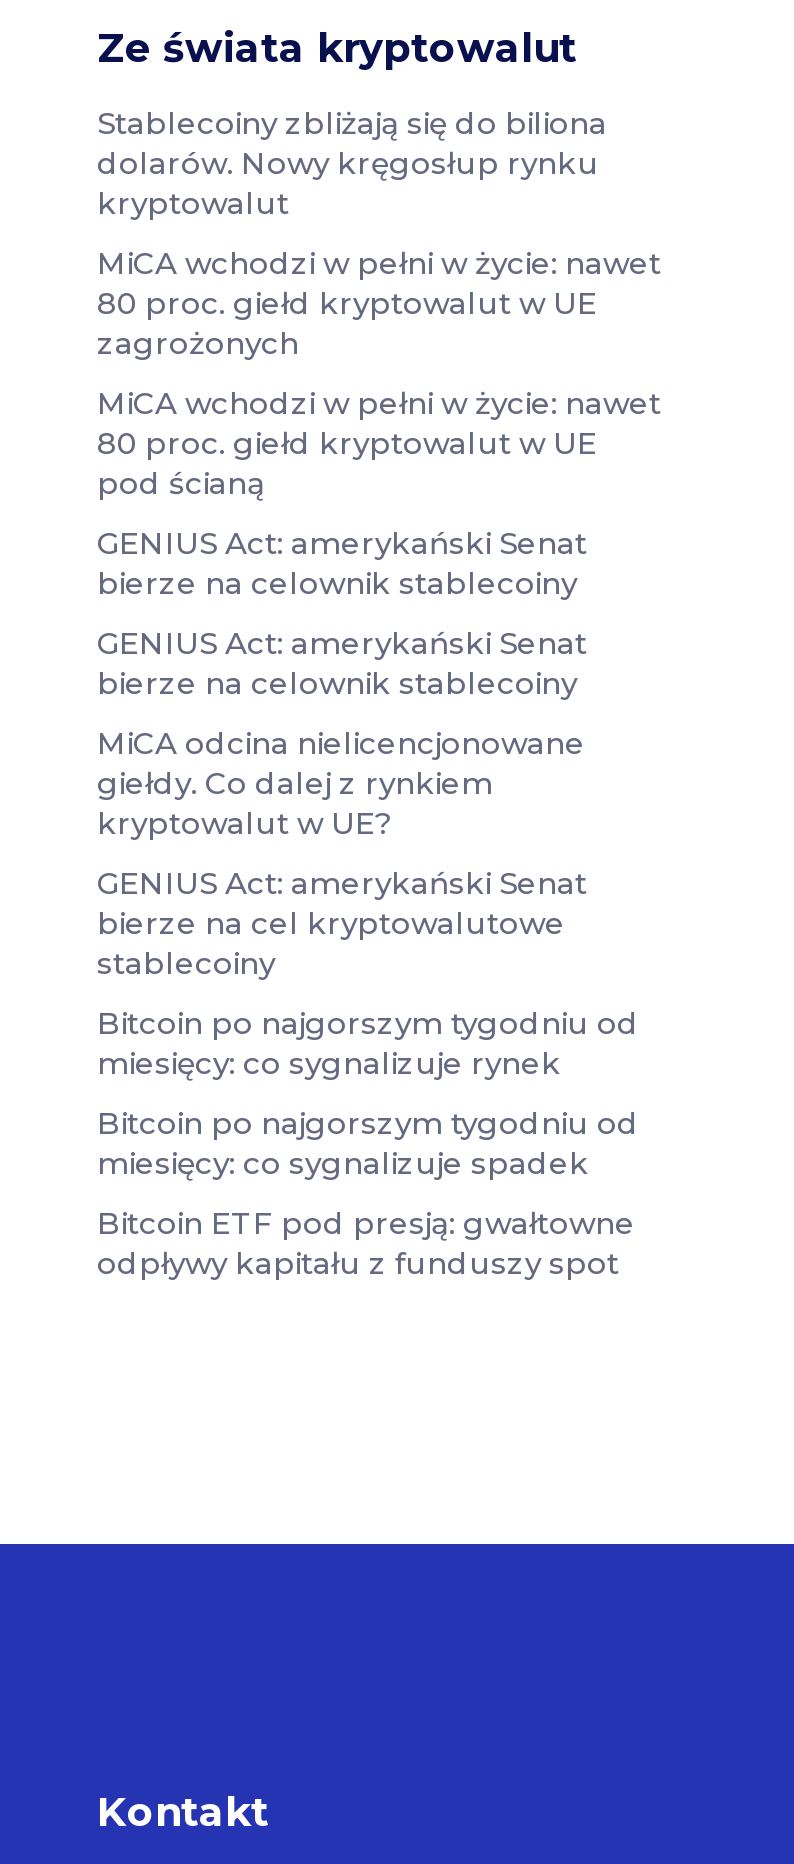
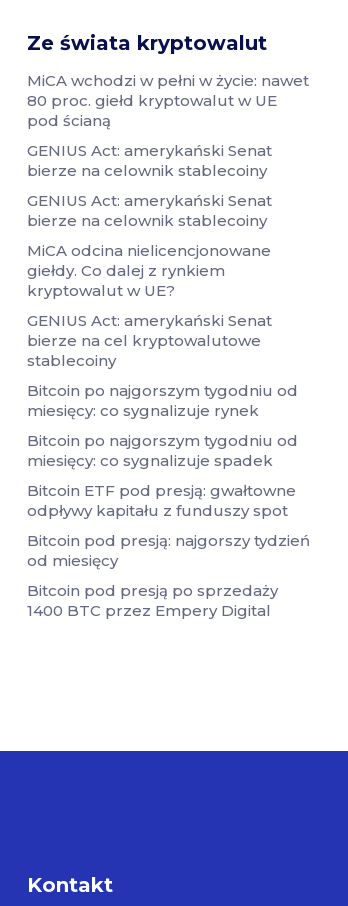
[97,105,661,363] Stablecoiny zbliżają się do biliona | dolarów. Nowy kręgosłup rynku | kryptowalut | MiCA wchodzi w pełni w życie: nawet | 80 proc. giełd kryptowalut w UE | zagrożonych -> none
moved [97,385,661,1283] -> [27,71,309,520]: MiCA wchodzi w pełni w życie: nawet | 80 proc. giełd kryptowalut w UE | pod ścianą | ... | Bitcoin ETF pod presją: gwałtowne | odpływy kapitału z funduszy spot
none -> [27,531,310,620] Bitcoin pod presją: najgorszy tydzień | od miesięcy | Bitcoin pod presją po sprzedaży | 1400 BTC przez Empery Digital

